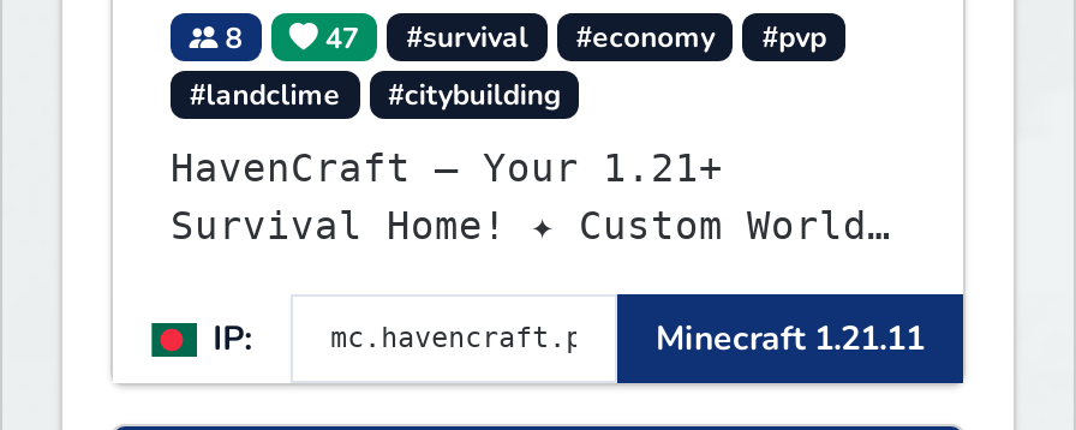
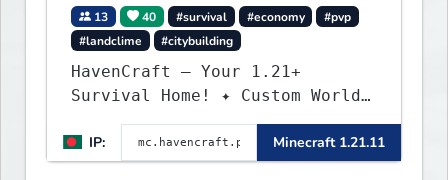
[218,18,242,57] 8 -> [91,9,108,25] 13
[318,18,359,57] 47 -> [139,9,156,25] 40

